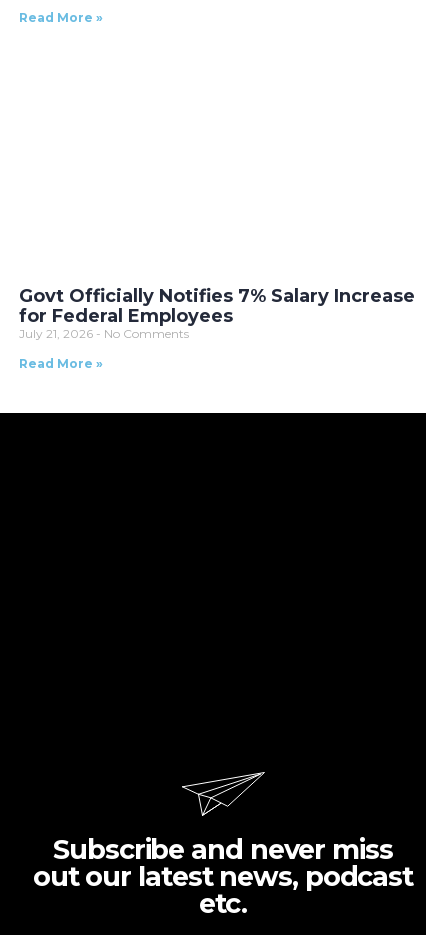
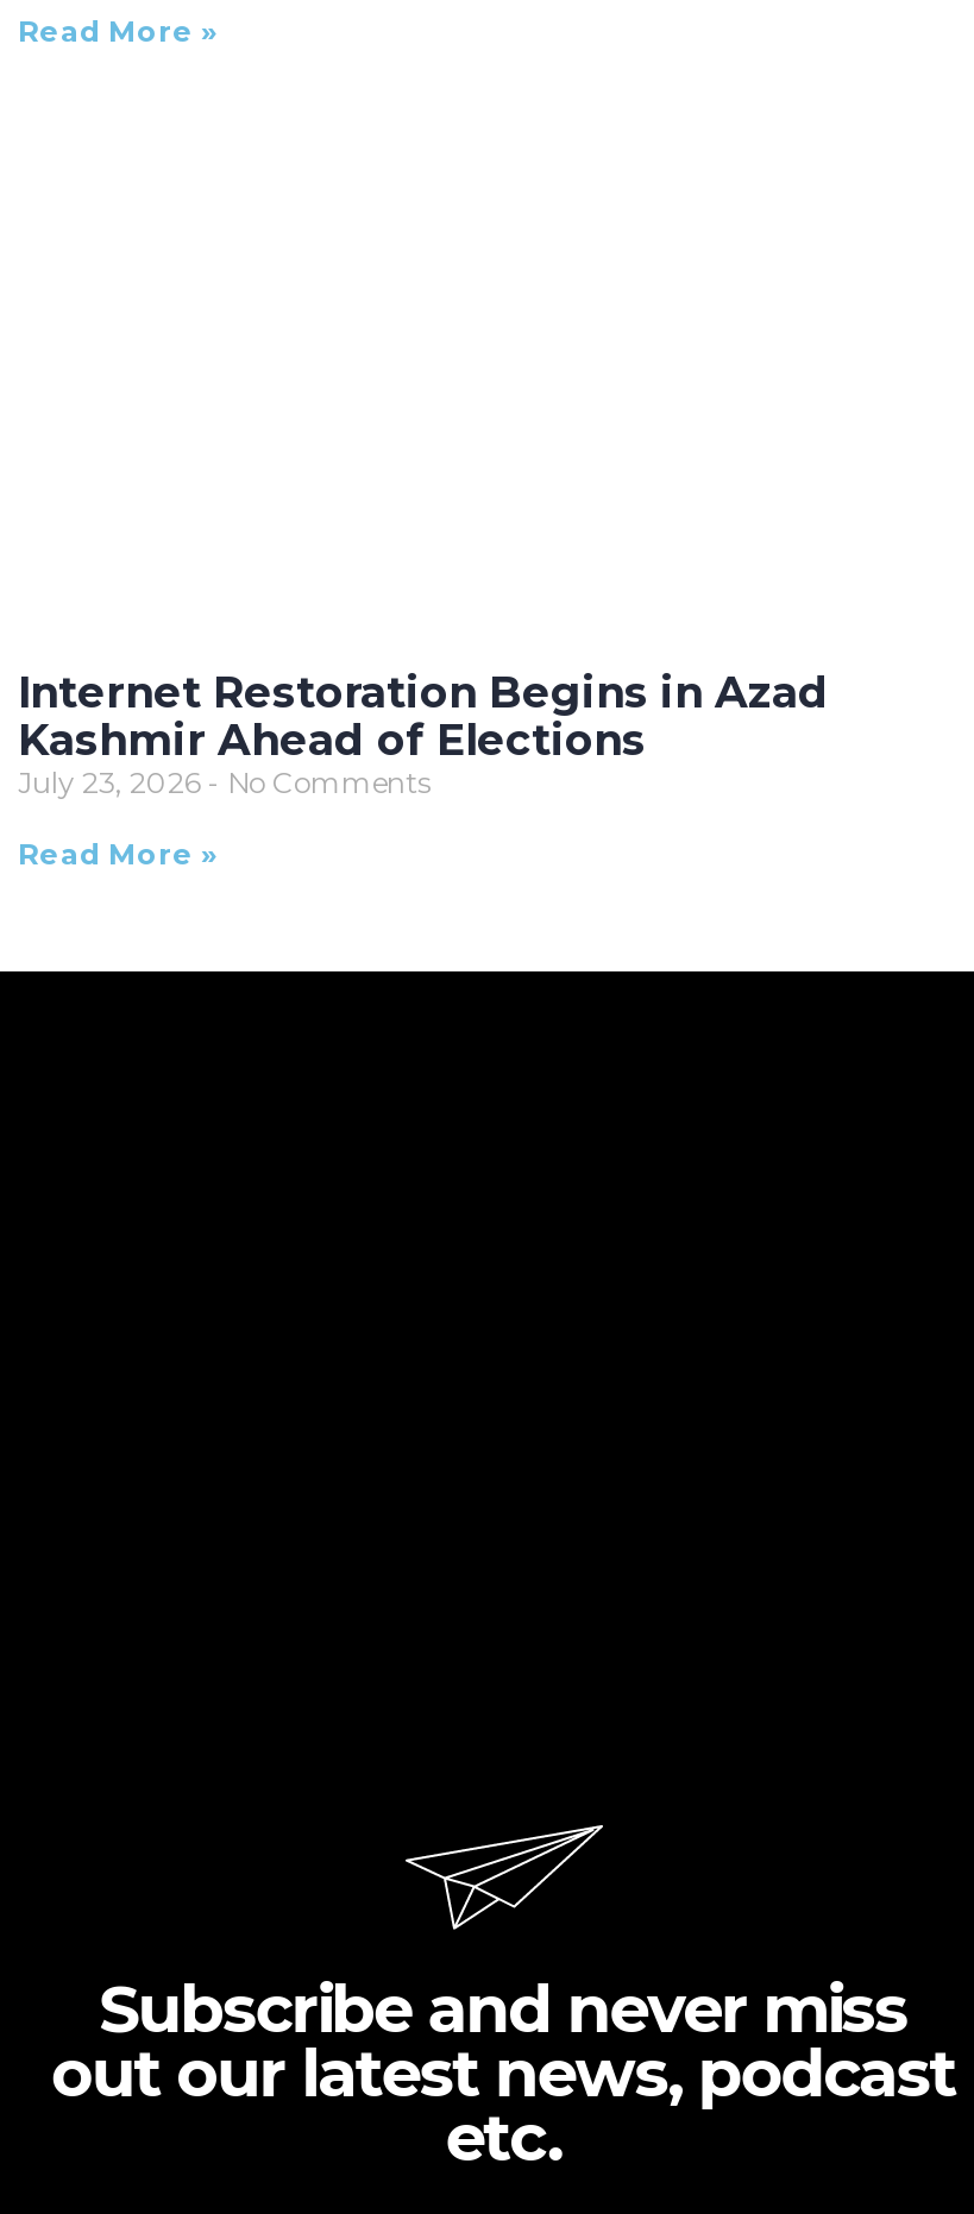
[19,284,415,340] Govt Officially Notifies 7% Salary Increase | for Federal Employees | July 21, 2026 No Comments -> [18,666,829,799] Internet Restoration Begins in Azad | Kashmir Ahead of Elections | July 23, 2026 No Comments

